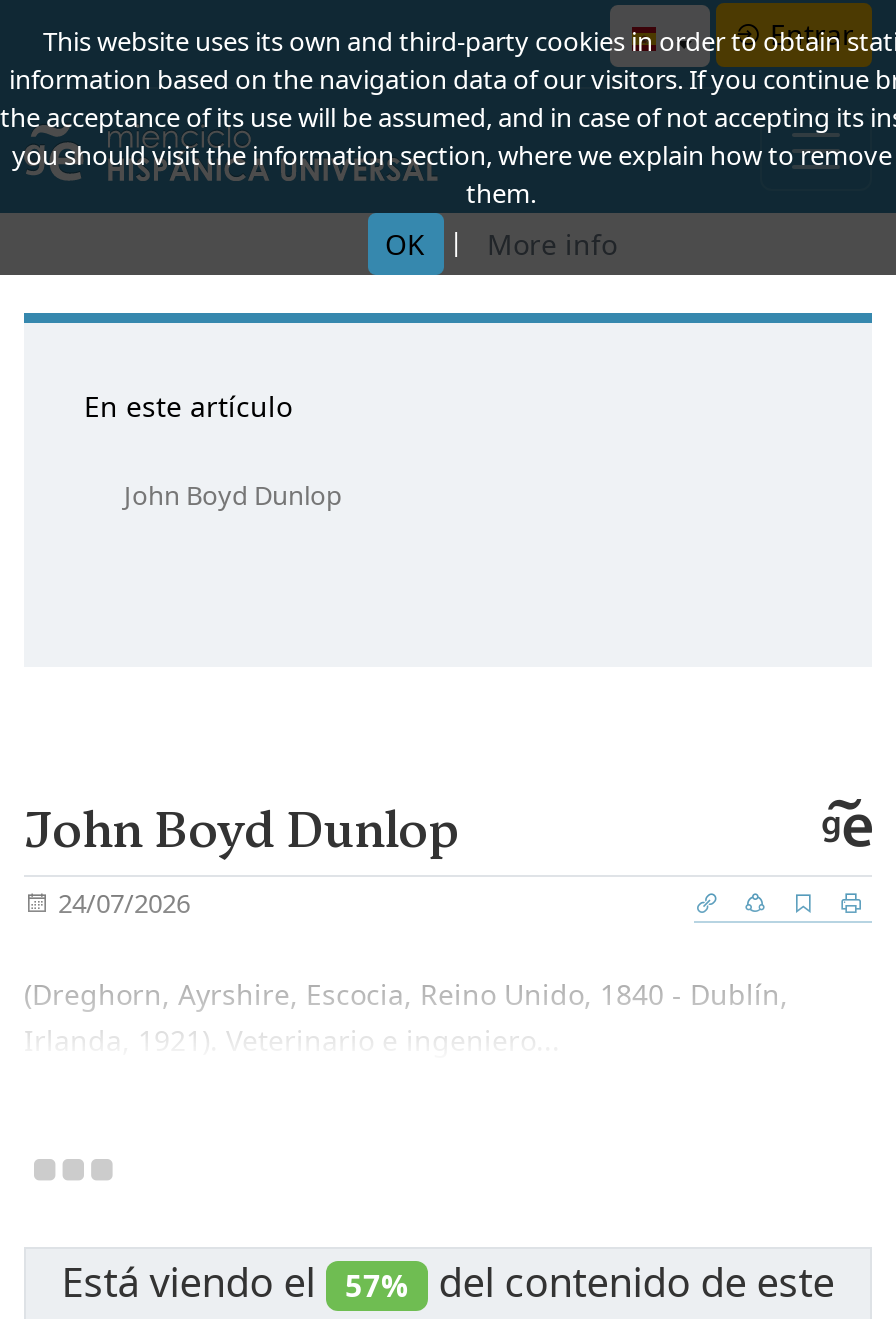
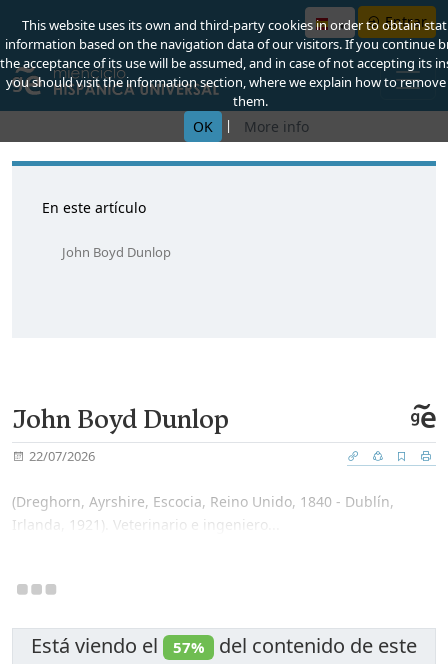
[58,885,190,921] 24/07/2026 -> [29,447,95,465] 22/07/2026

